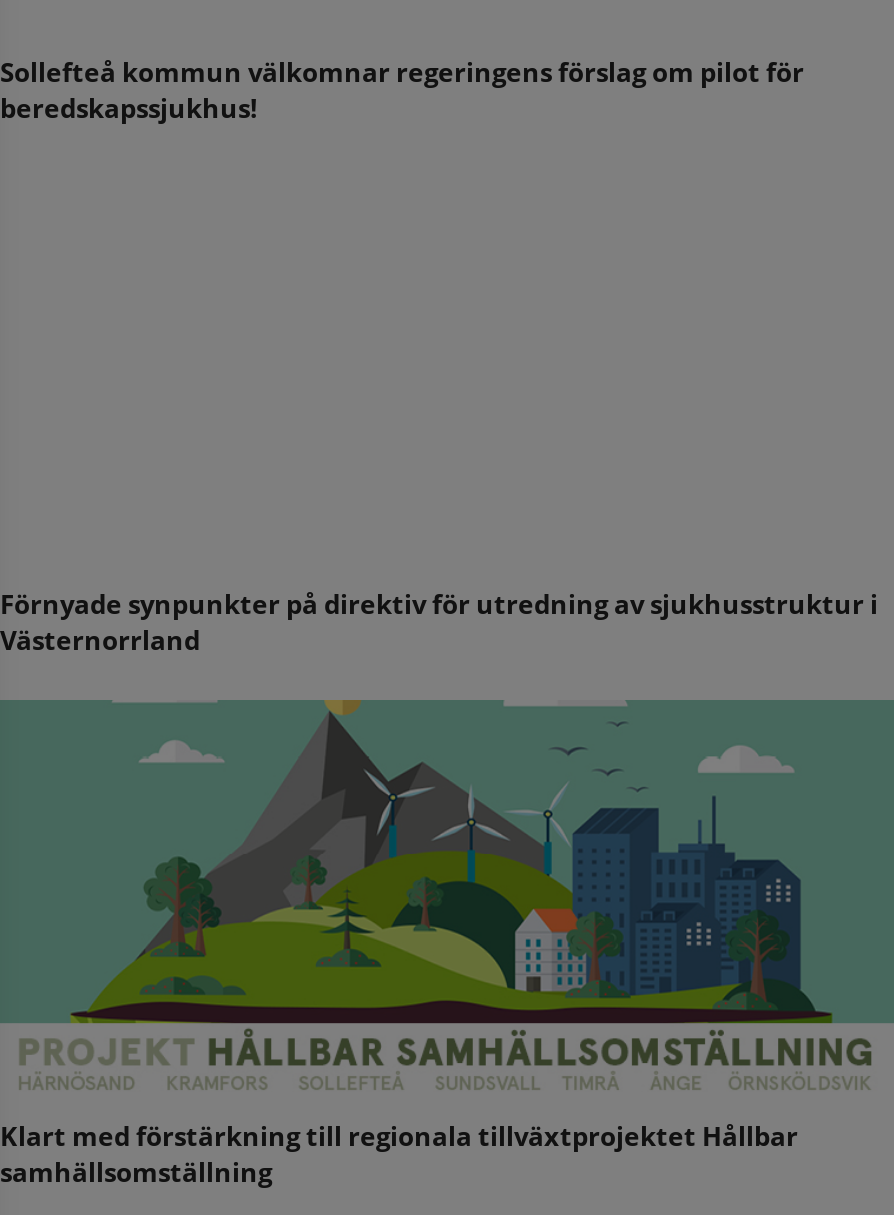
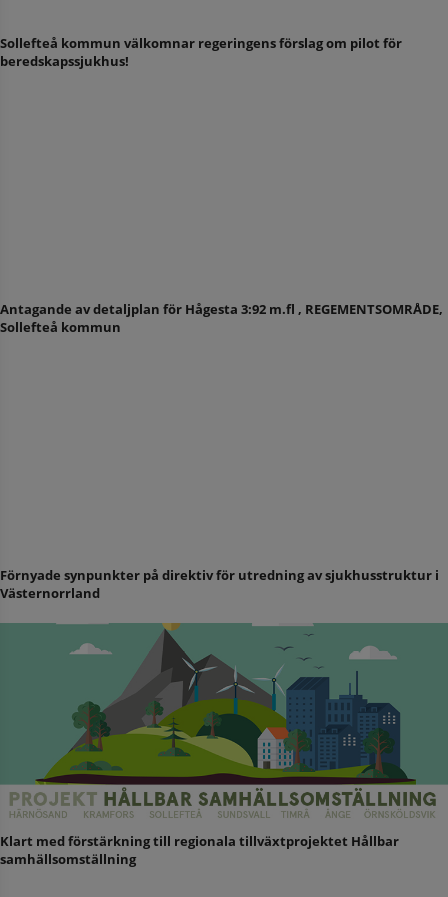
none -> [0,300,443,336] Antagande av detaljplan för Hågesta 3:92 m.fl , REGEMENTSOMRÅDE, | Sollefteå kommun

